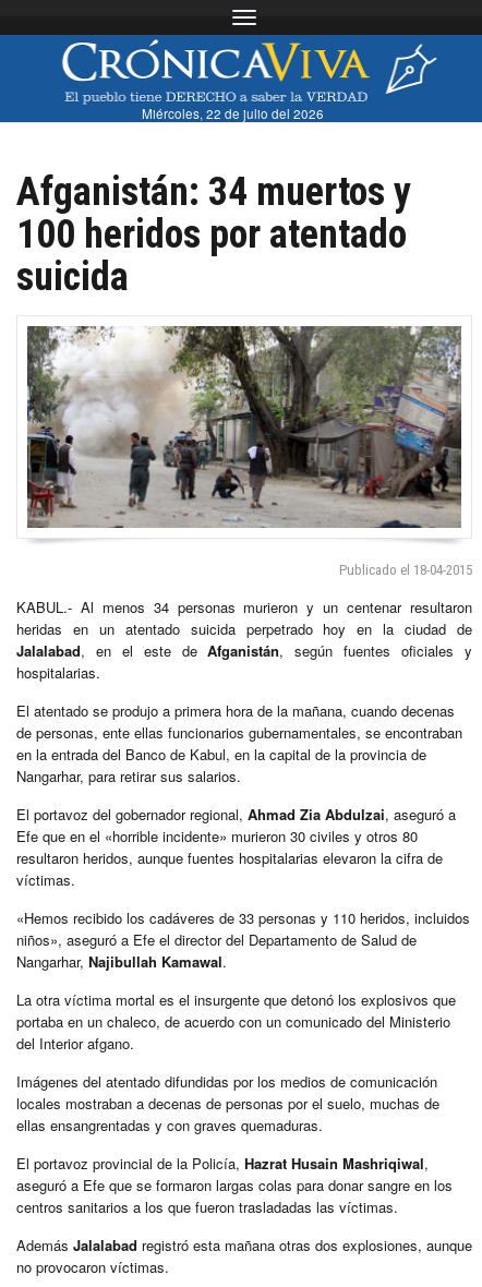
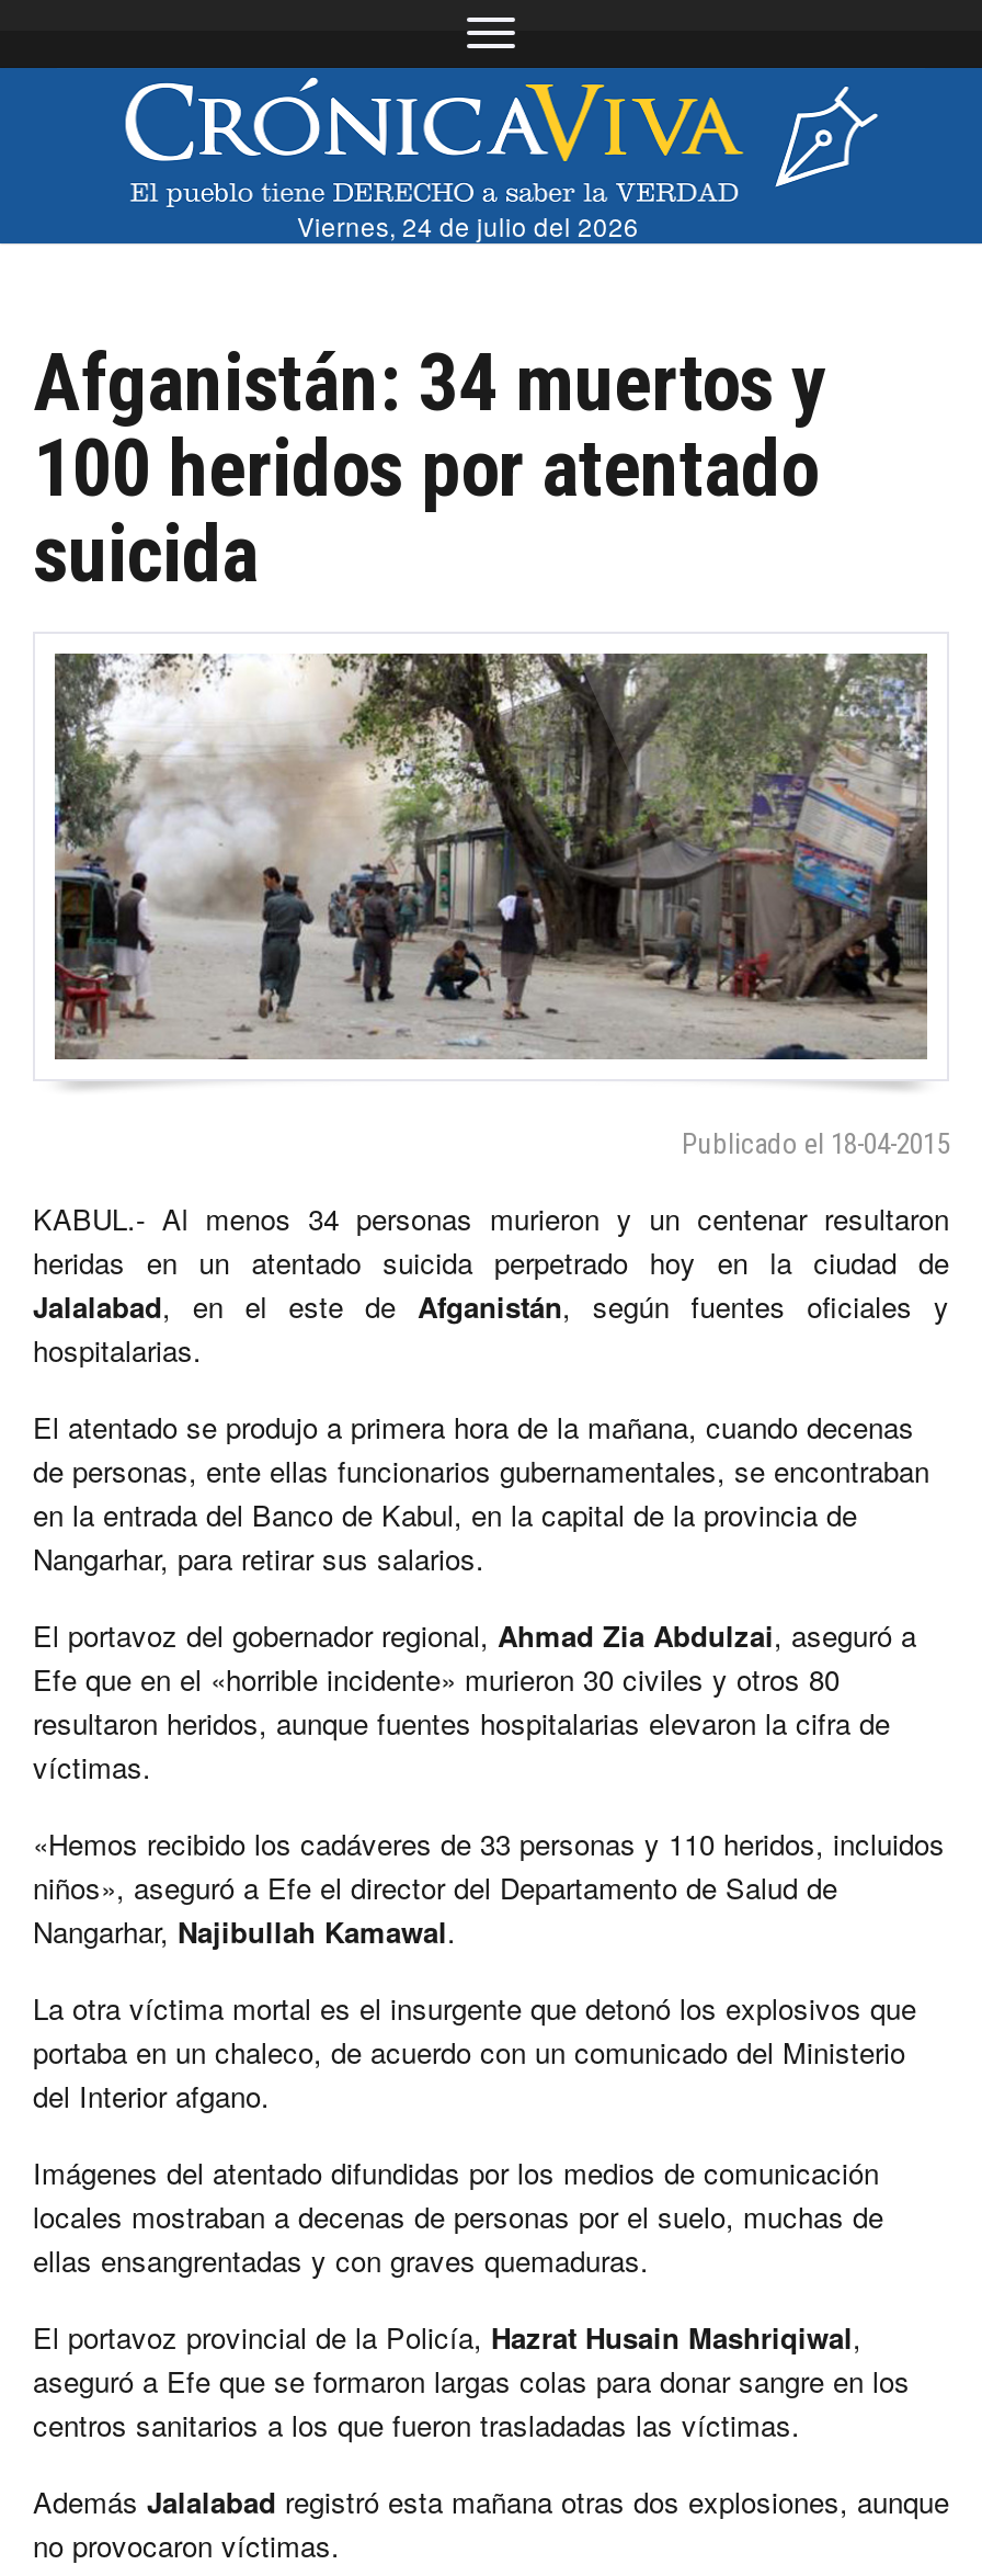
[142,104,324,122] Miércoles, 22 de julio del 2026 -> [297,207,639,242] Viernes, 24 de julio del 2026

